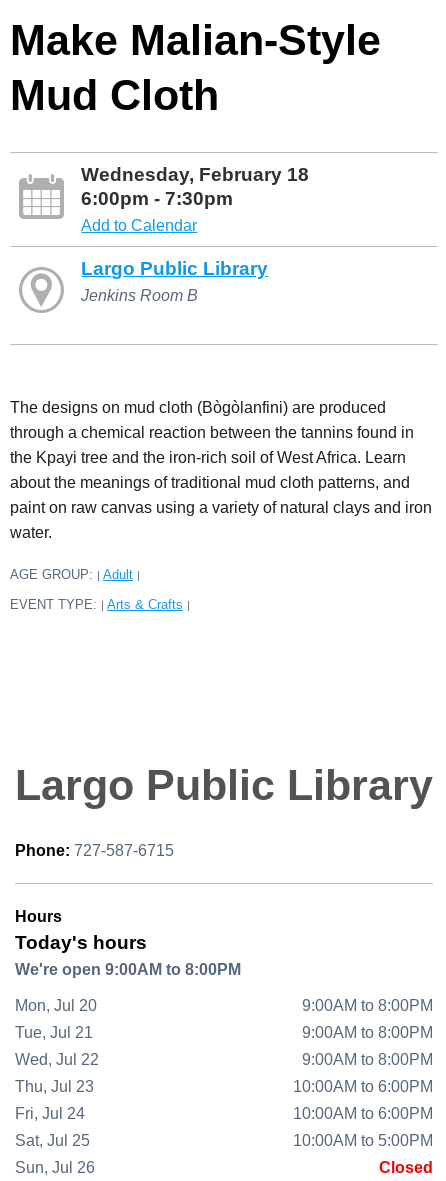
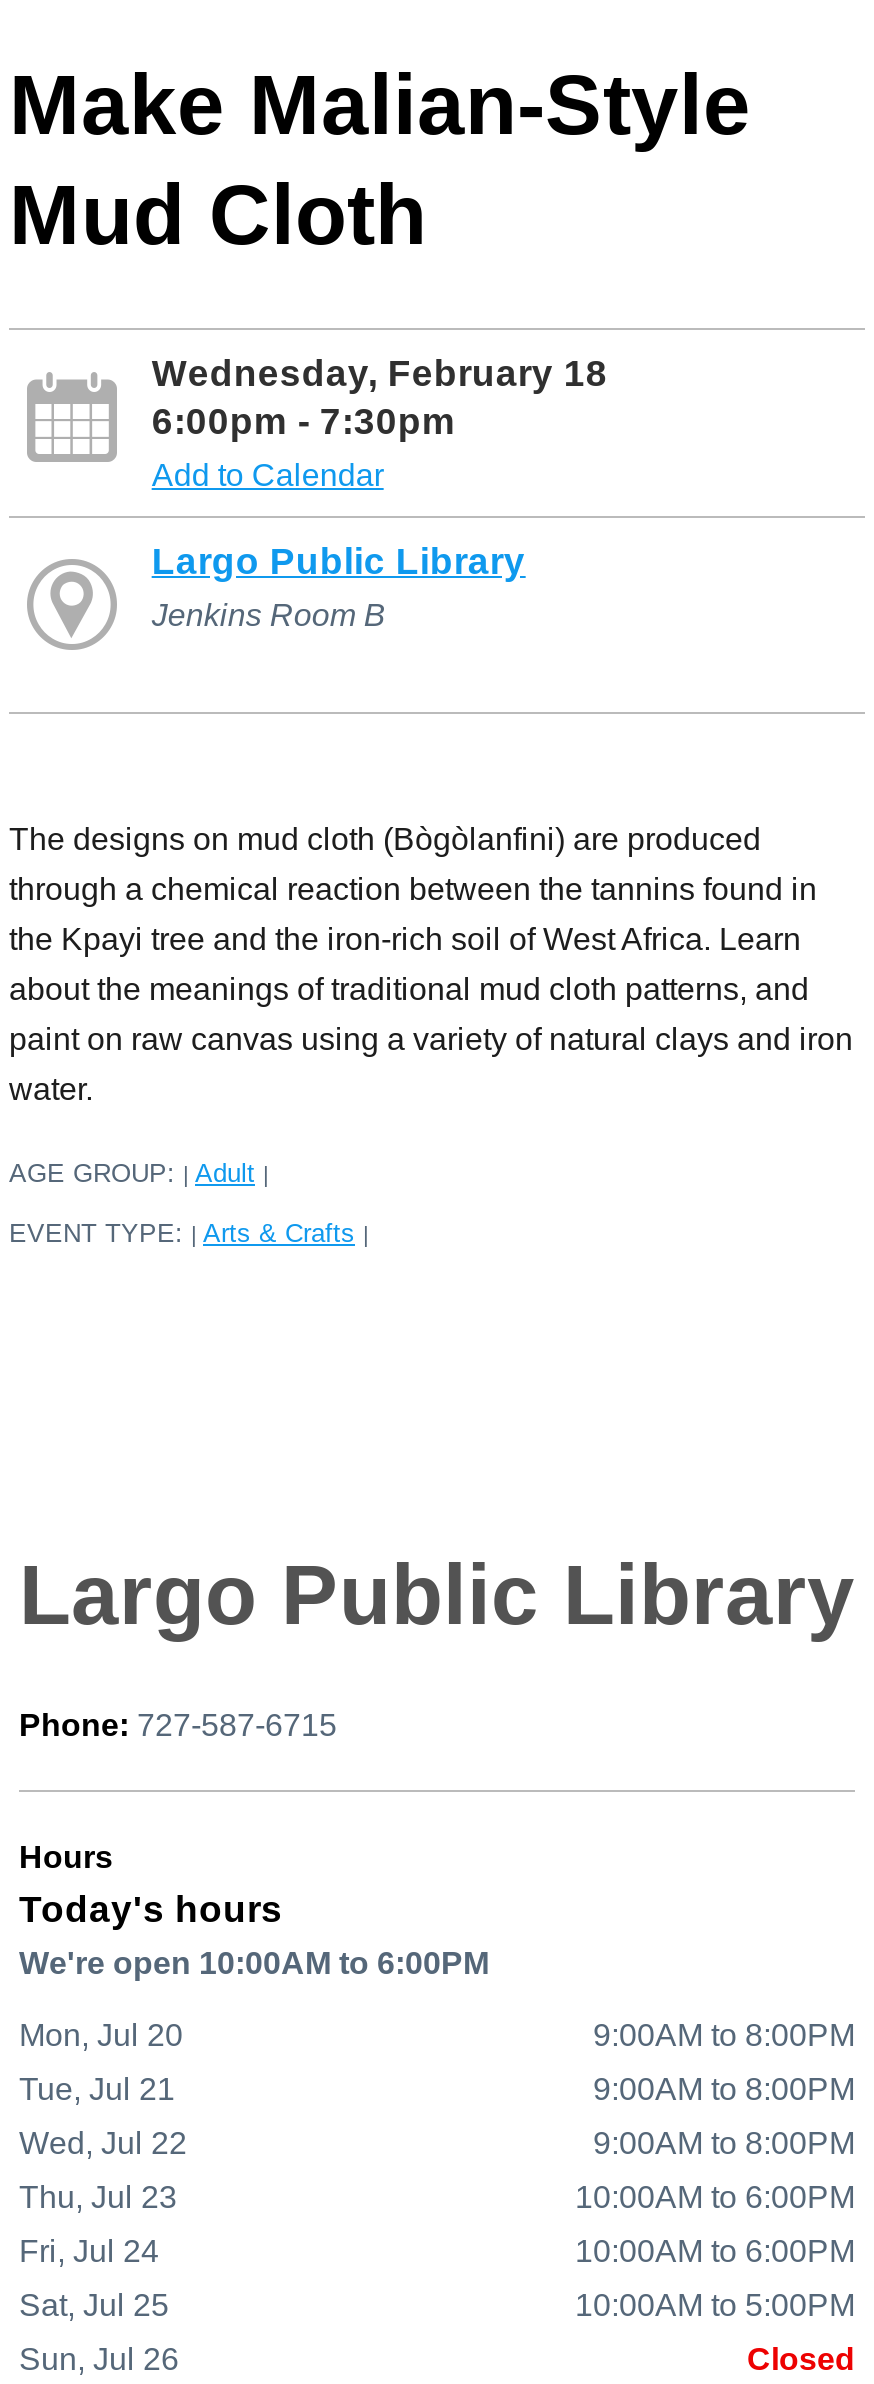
[15,961,241,978] We're open 9:00AM to 8:00PM -> [19,1945,489,1979] We're open 10:00AM to 6:00PM

